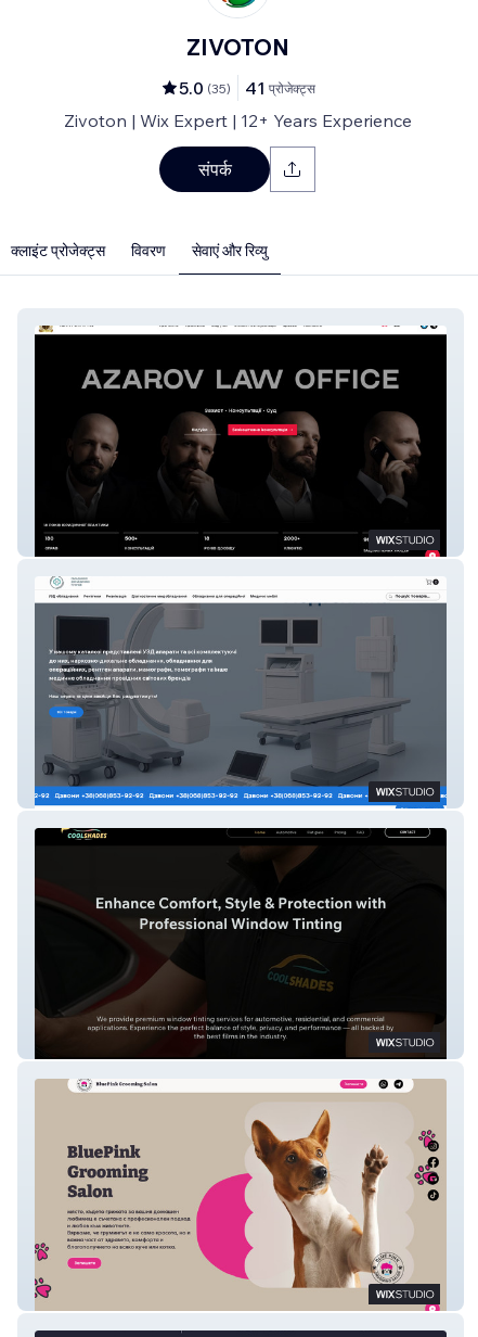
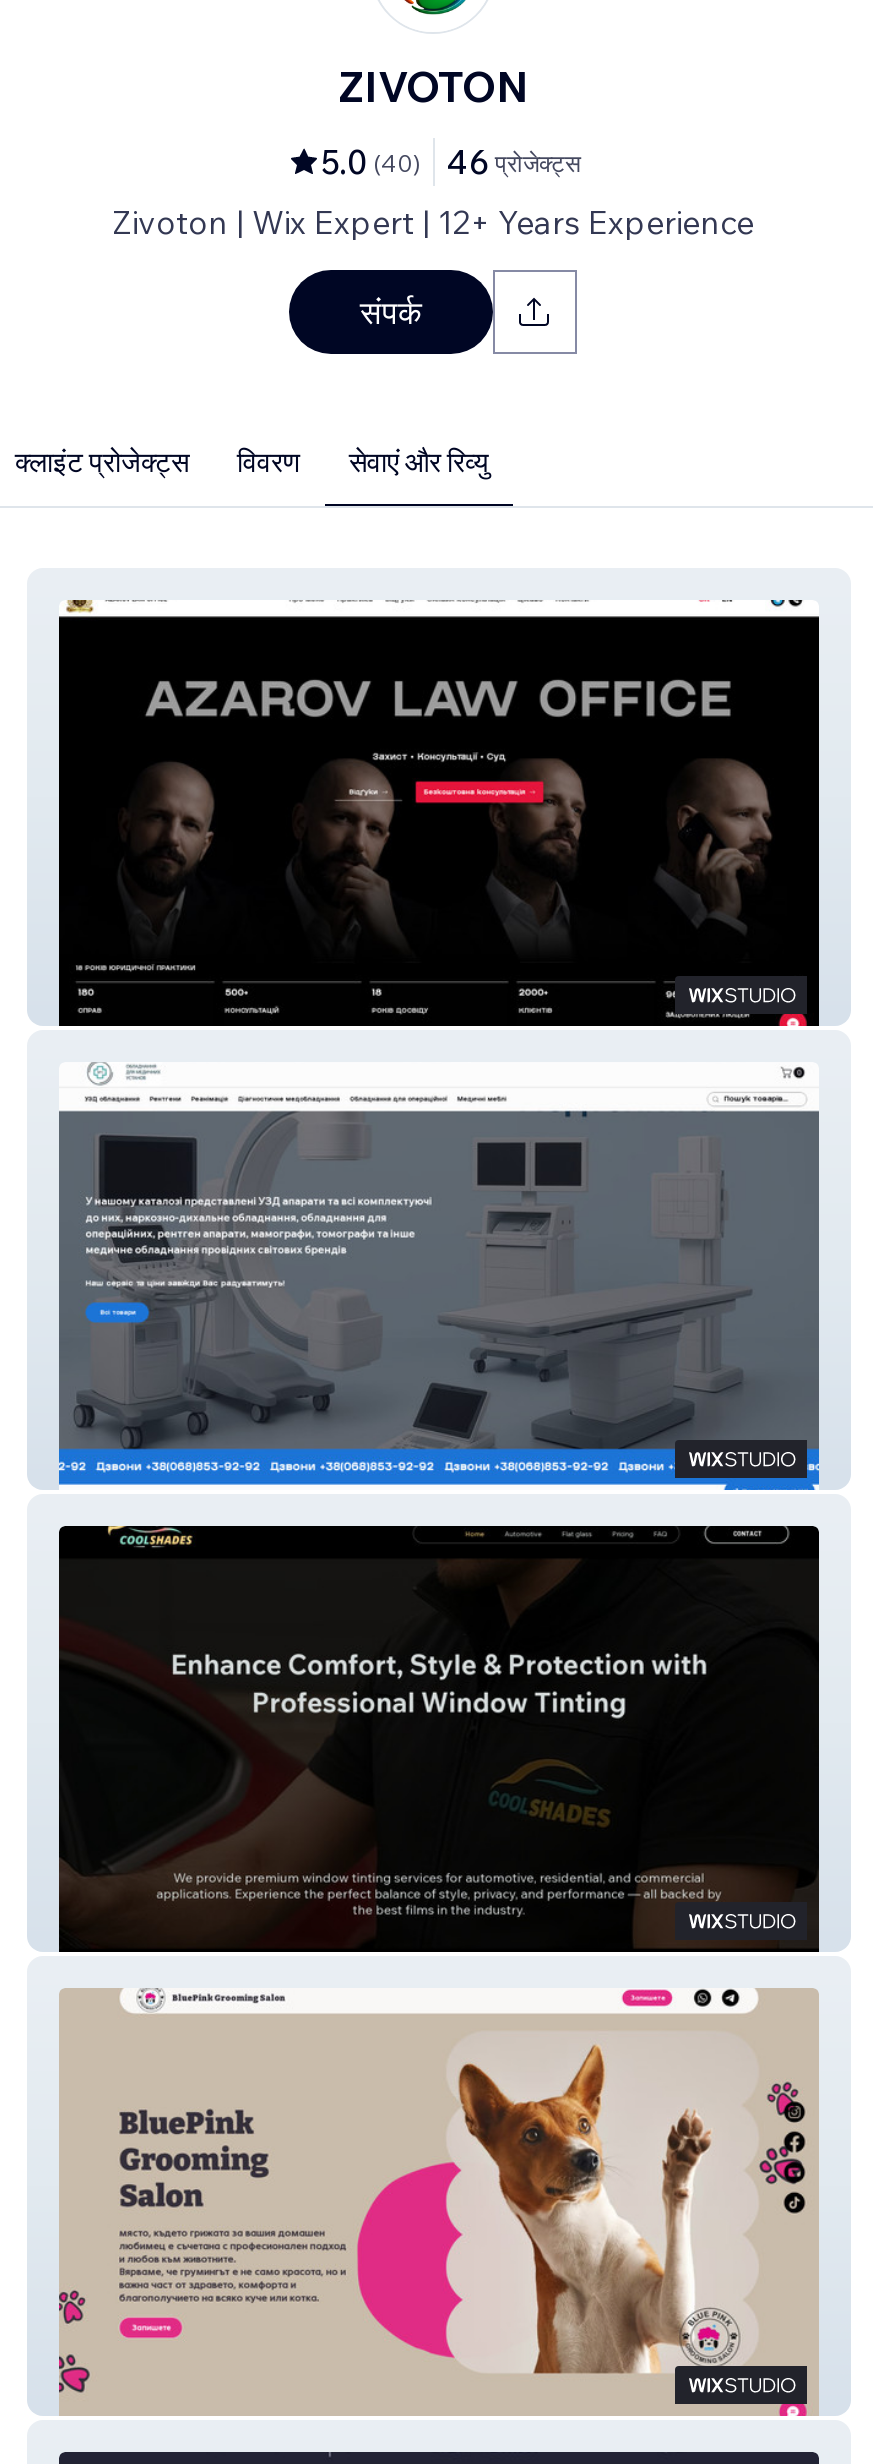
[179,77,231,99] 5.0 (35) -> [321,142,421,182] 5.0 (40)
[245,77,315,99] 41 प्रोजेक्ट्स -> [447,142,581,182] 46 प्रोजेक्ट्स

